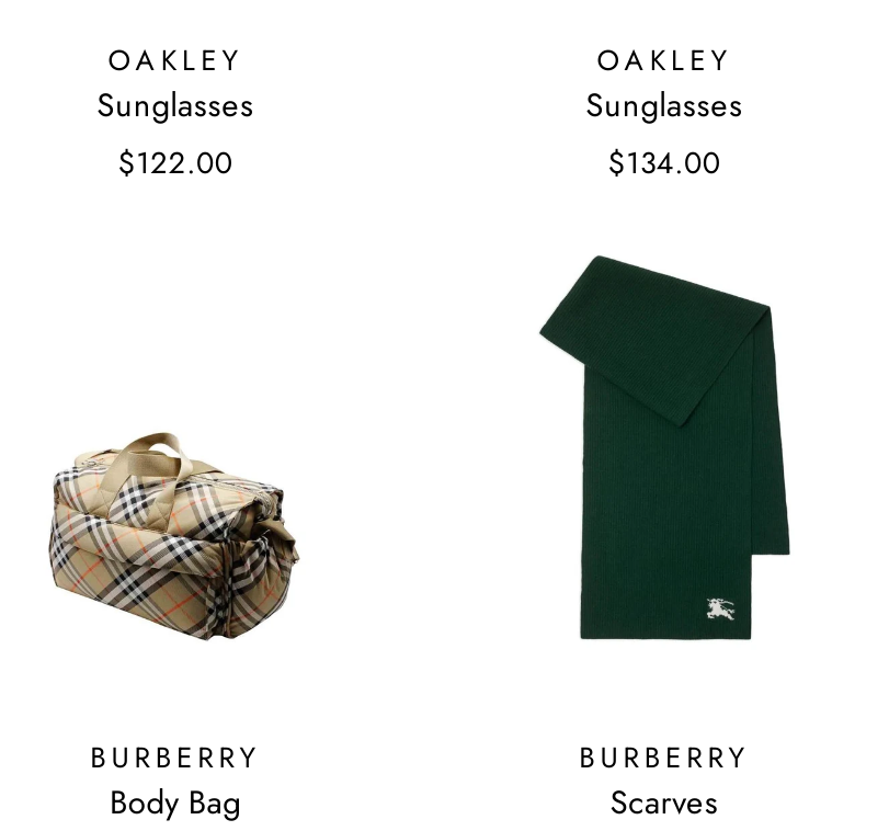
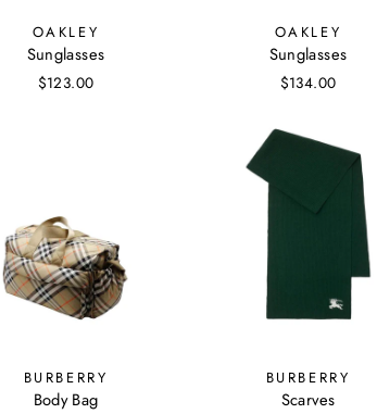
[118,140,233,184] $122.00 -> [38,72,94,93] $123.00

